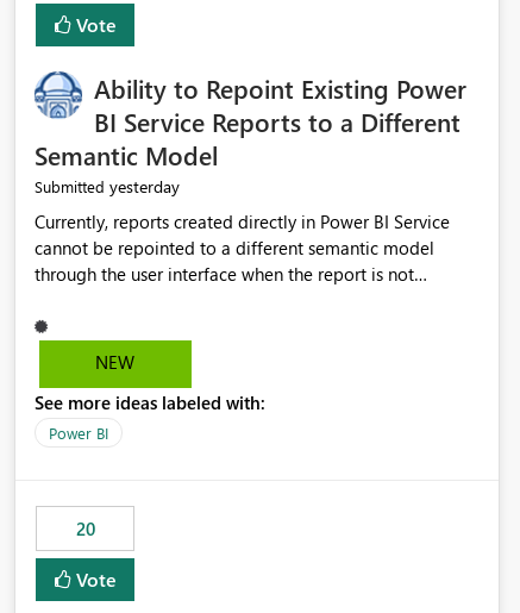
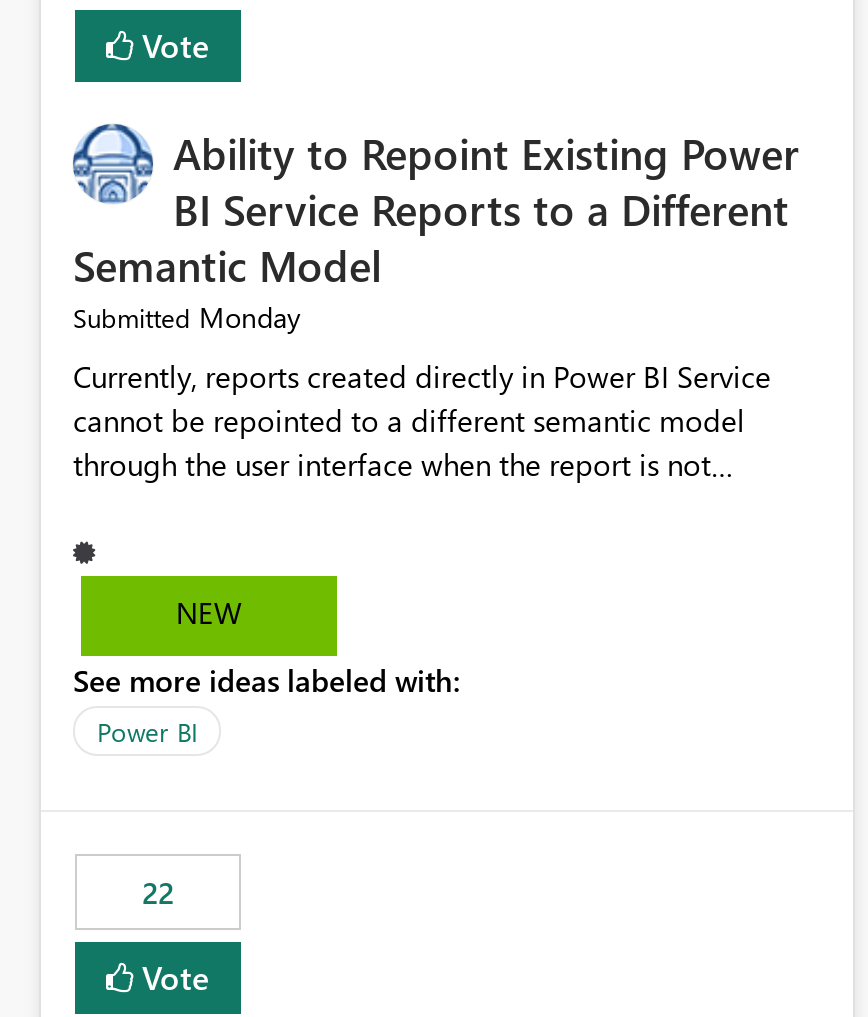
[35,175,180,198] Submitted yesterday -> [73,299,301,337] Submitted Monday
[76,517,95,541] 20 -> [142,873,174,913] 22

